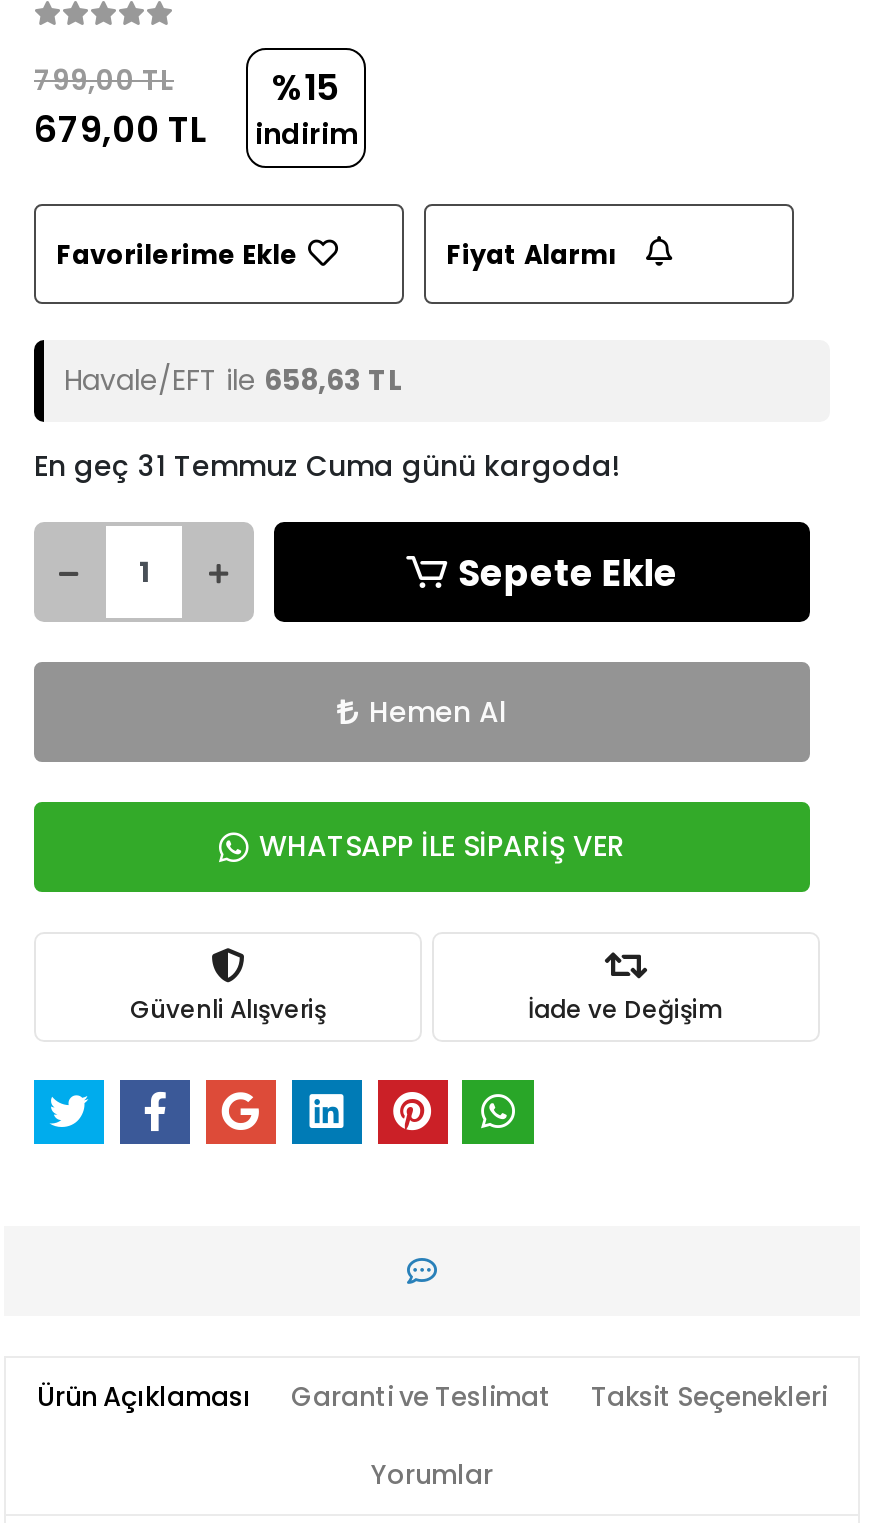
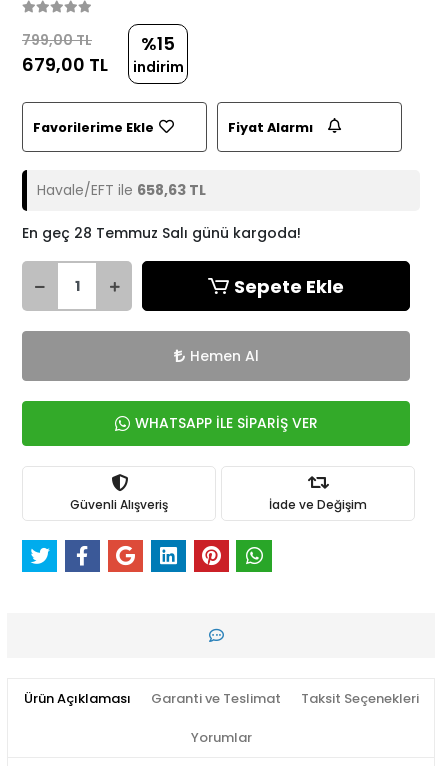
[34,446,620,486] En geç 31 Temmuz Cuma günü kargoda! -> [22,223,301,243] En geç 28 Temmuz Salı günü kargoda!

